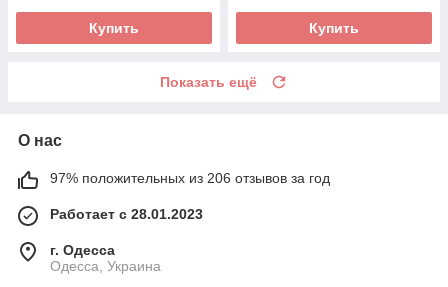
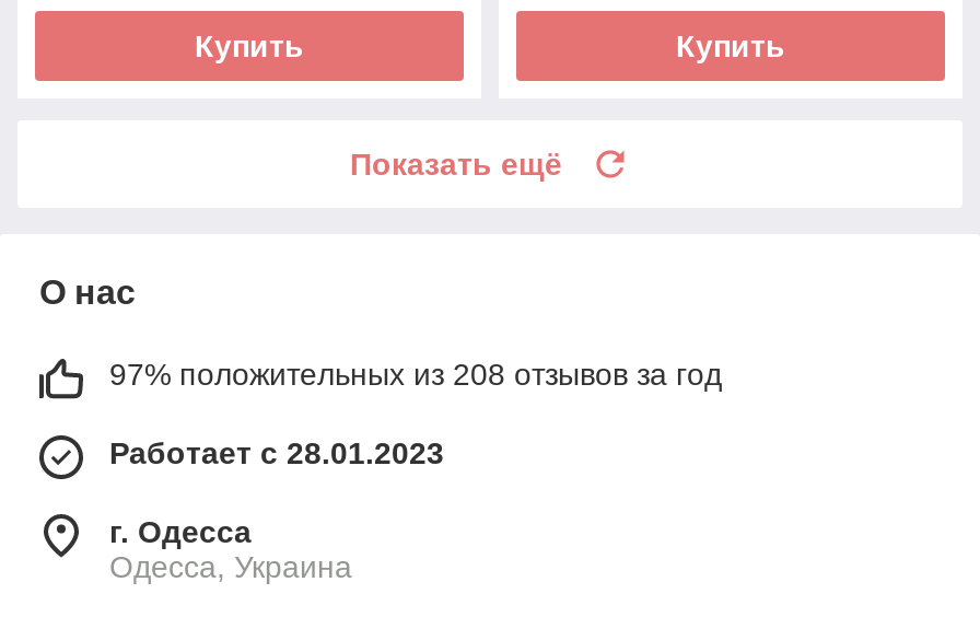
[50,170,330,186] 97% положительных из 206 отзывов за год -> [109,356,722,391] 97% положительных из 208 отзывов за год

